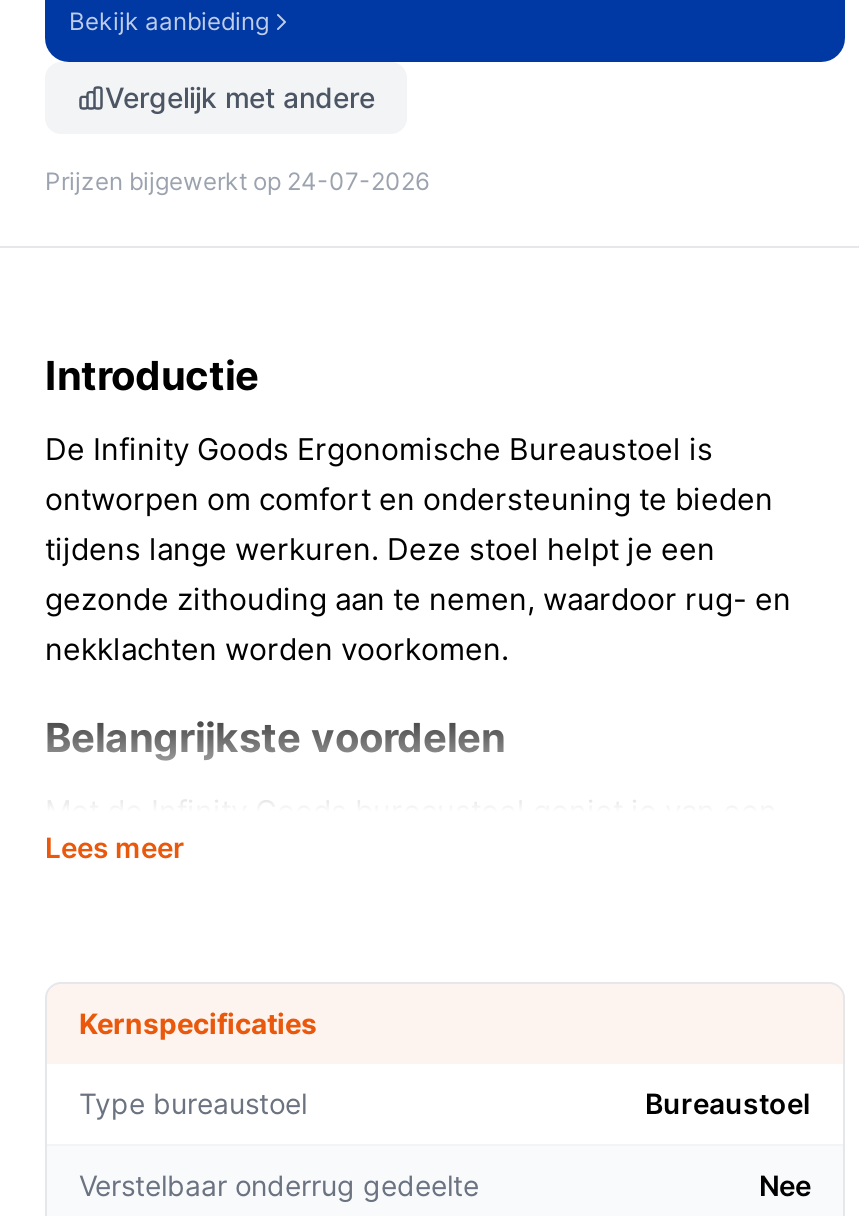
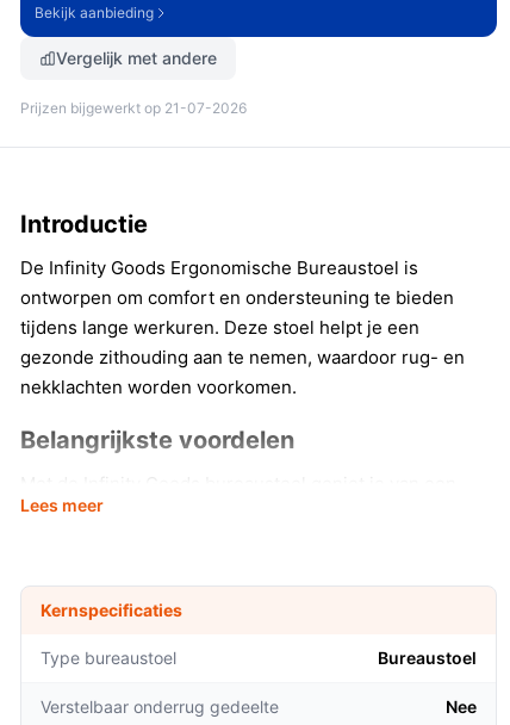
[45,166,429,196] Prijzen bijgewerkt op 24-07-2026 -> [20,99,247,117] Prijzen bijgewerkt op 21-07-2026

